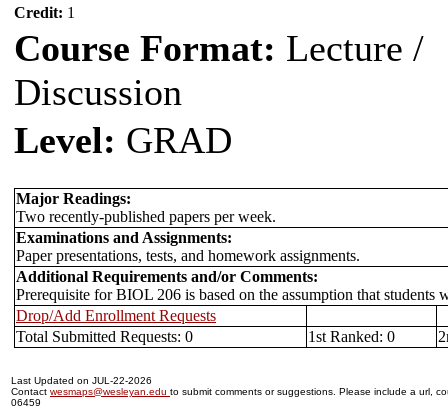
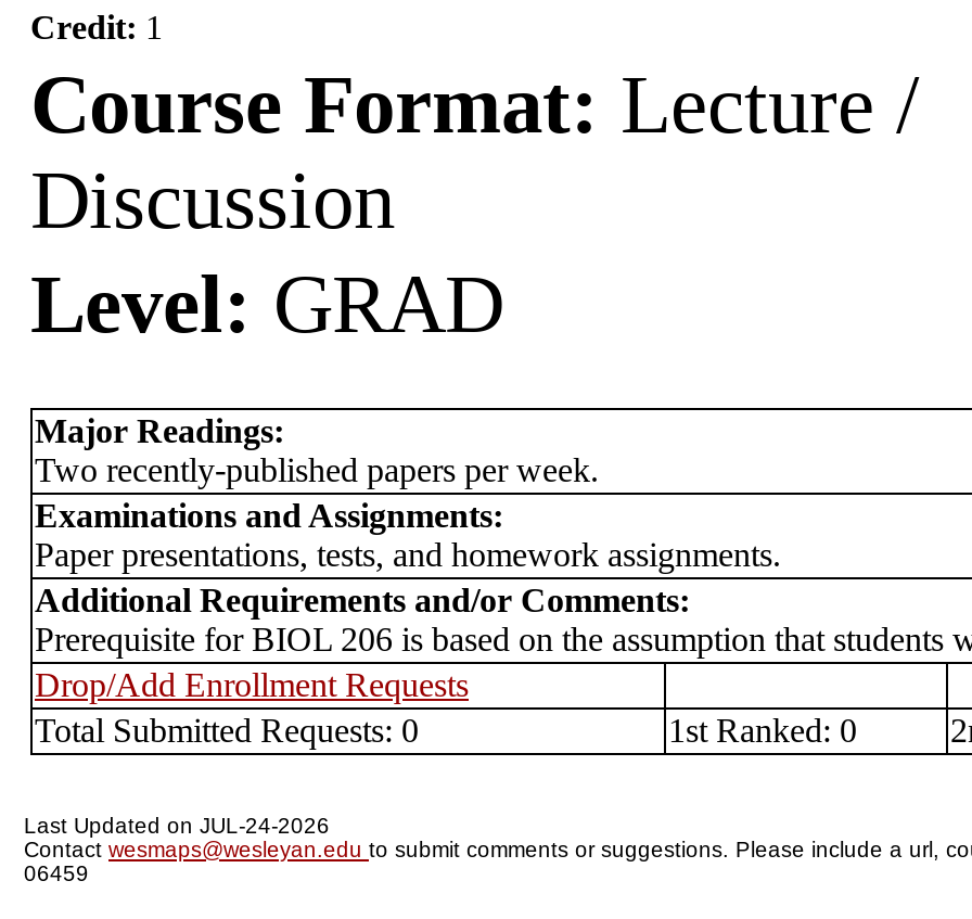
[11,375,152,386] Last Updated on JUL-22-2026 -> [24,814,330,838] Last Updated on JUL-24-2026

